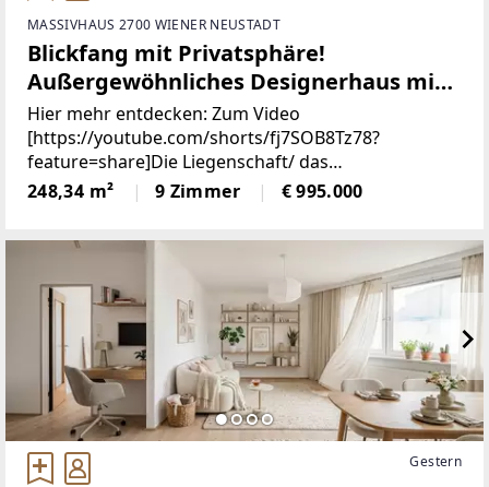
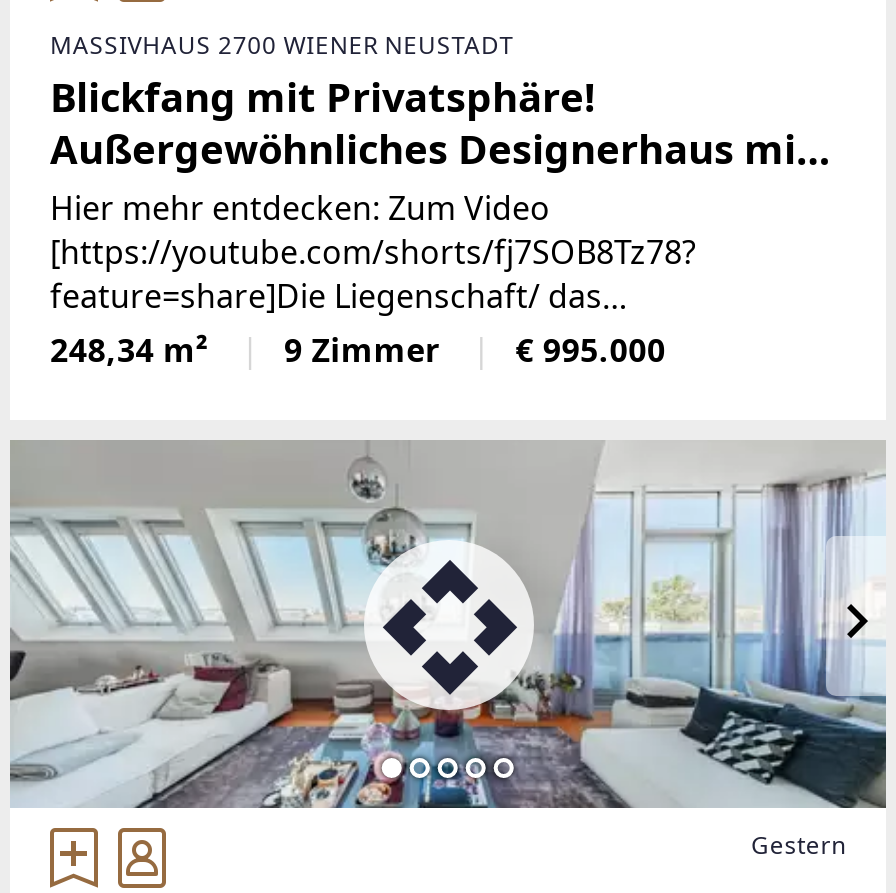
[4,241,485,442] [image] -> [10,444,888,810] [image]

